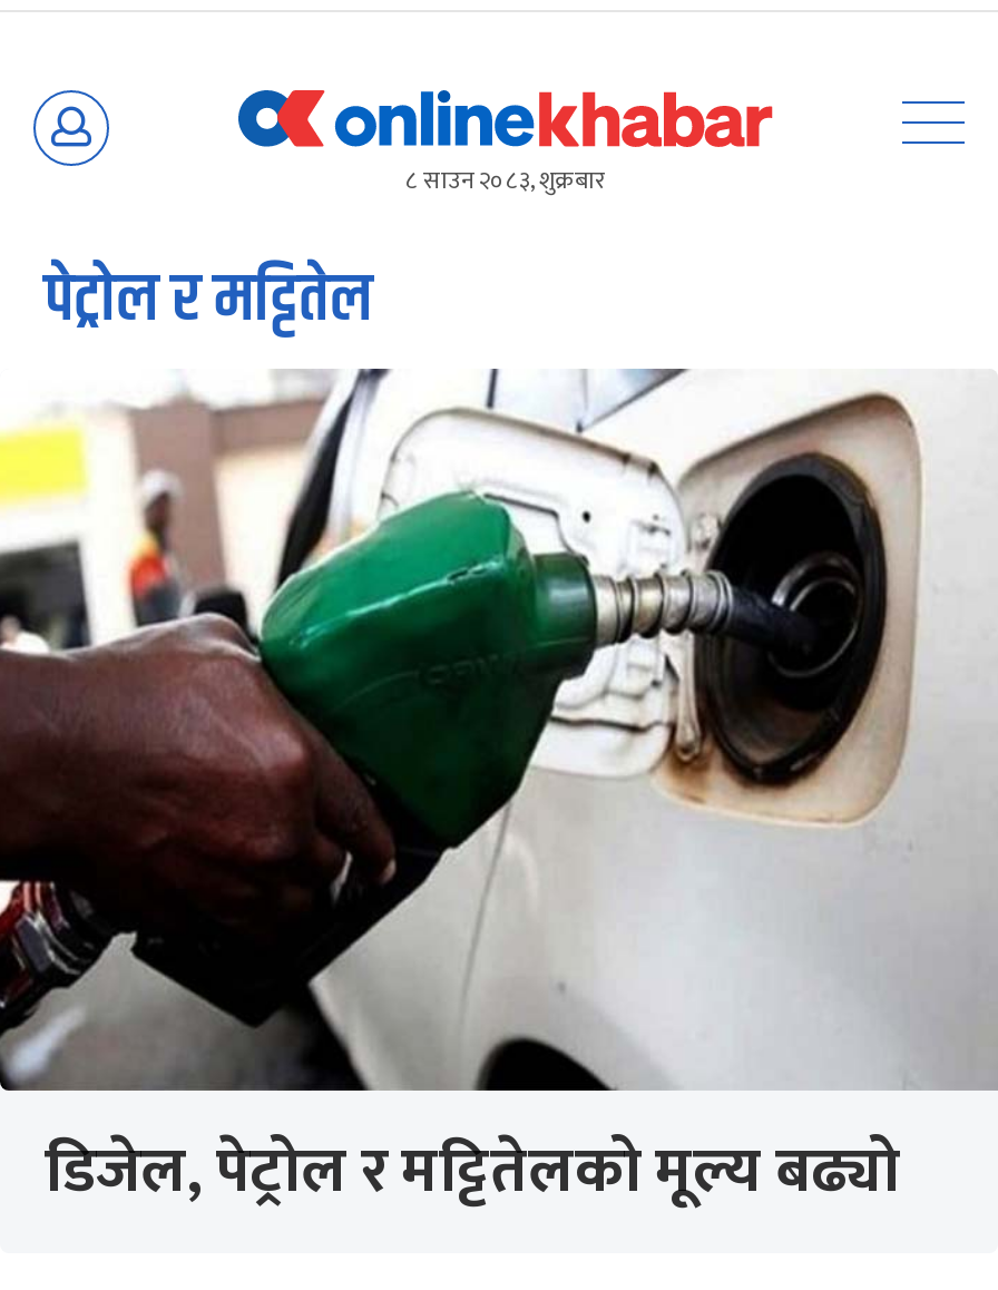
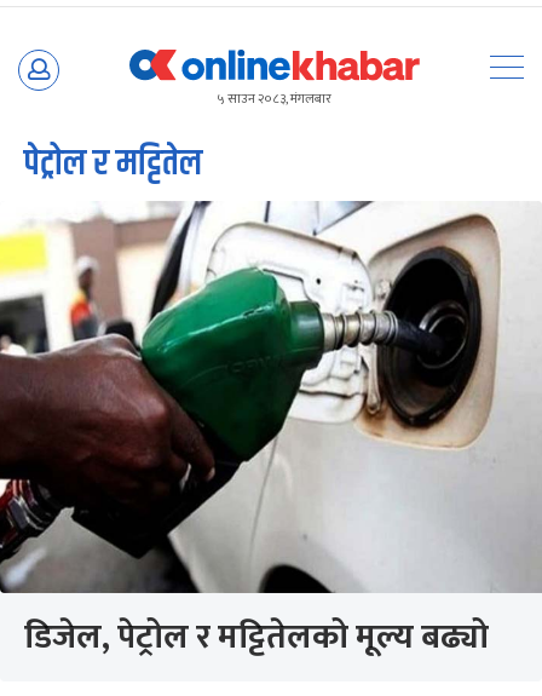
[405,162,606,202] ८ साउन २०८३, शुक्रबार -> [218,88,331,110] ५ साउन २०८३, मंगलबार

